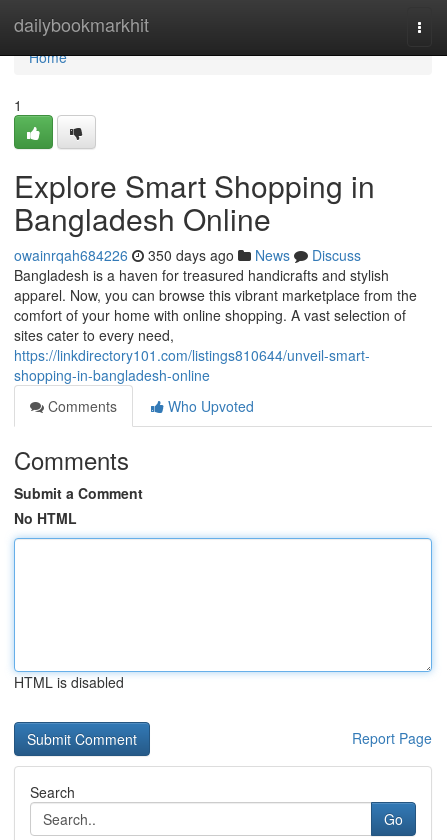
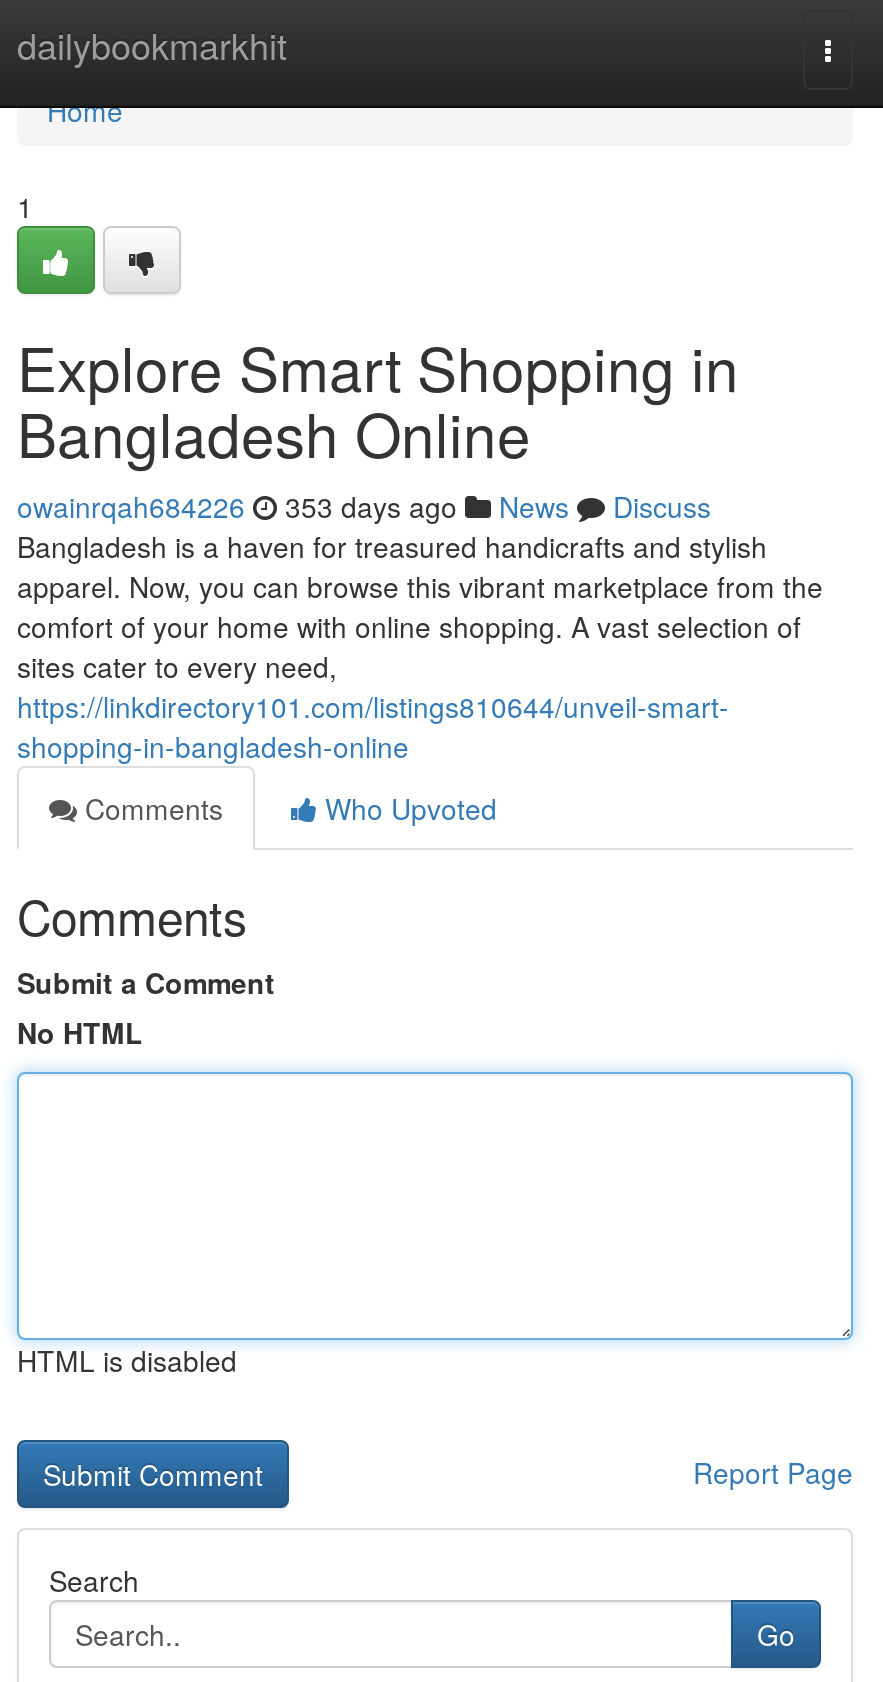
[14,245,361,265] owainrqah684226 350 days ago News Discuss -> [17,486,711,526] owainrqah684226 353 days ago News Discuss

